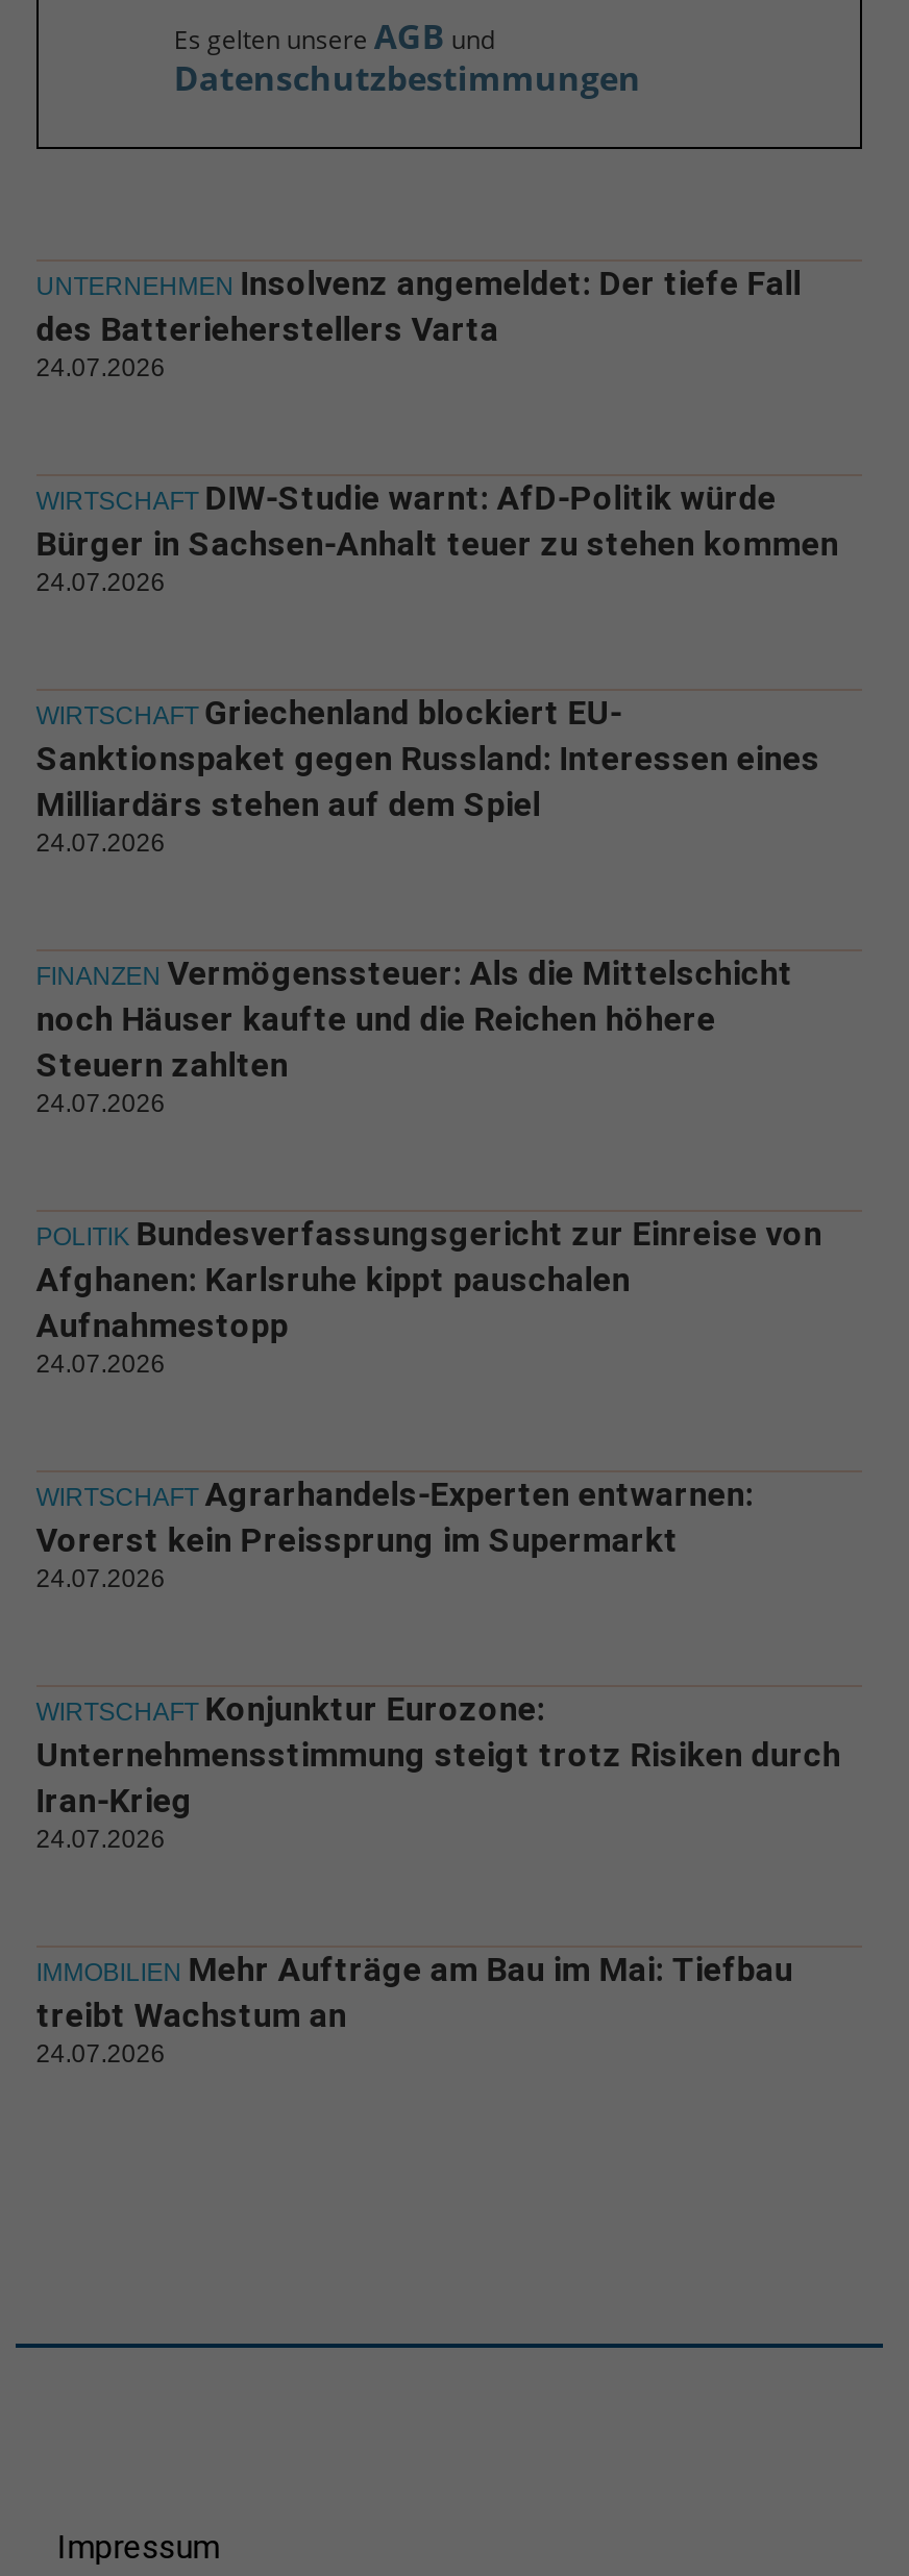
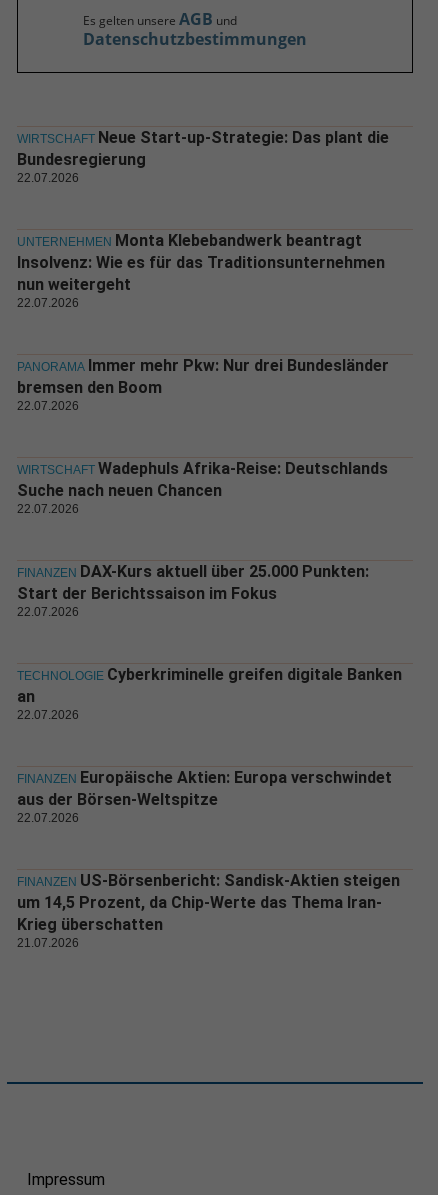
[36,264,801,383] UNTERNEHMEN Insolvenz angemeldet: Der tiefe Fall | des Batterieherstellers Varta | 24.07.2026 -> [17,128,389,185] WIRTSCHAFT Neue Start-up-Strategie: Das plant die | Bundesregierung | 22.07.2026
[36,479,839,598] WIRTSCHAFT DIW-Studie warnt: AfD-Politik würde | Bürger in Sachsen-Anhalt teuer zu stehen kommen | 24.07.2026 -> [17,231,385,310] UNTERNEHMEN Monta Klebebandwerk beantragt | Insolvenz: Wie es für das Traditionsunternehmen | nun weitergeht | 22.07.2026
[36,693,820,858] WIRTSCHAFT Griechenland blockiert EU- | Sanktionspaket gegen Russland: Interessen eines | Milliardärs stehen auf dem Spiel | 24.07.2026 -> [17,356,389,413] PANORAMA Immer mehr Pkw: Nur drei Bundesländer | bremsen den Boom | 22.07.2026
[36,954,793,1119] FINANZEN Vermögenssteuer: Als die Mittelschicht | noch Häuser kaufte und die Reichen höhere | Steuern zahlten | 24.07.2026 -> [17,459,388,516] WIRTSCHAFT Wadephuls Afrika-Reise: Deutschlands | Suche nach neuen Chancen | 22.07.2026
[36,1214,822,1379] POLITIK Bundesverfassungsgericht zur Einreise von | Afghanen: Karlsruhe kippt pauschalen | Aufnahmestopp | 24.07.2026 -> [17,562,369,619] FINANZEN DAX-Kurs aktuell über 25.000 Punkten: | Start der Berichtssaison im Fokus | 22.07.2026
[36,1475,753,1594] WIRTSCHAFT Agrarhandels-Experten entwarnen: | Vorerst kein Preissprung im Supermarkt | 24.07.2026 -> [17,665,402,722] TECHNOLOGIE Cyberkriminelle greifen digitale Banken | an | 22.07.2026
[36,1690,841,1854] WIRTSCHAFT Konjunktur Eurozone: | Unternehmensstimmung steigt trotz Risiken durch | Iran-Krieg | 24.07.2026 -> [17,768,392,825] FINANZEN Europäische Aktien: Europa verschwindet | aus der Börsen-Weltspitze | 22.07.2026
[36,1950,793,2069] IMMOBILIEN Mehr Aufträge am Bau im Mai: Tiefbau | treibt Wachstum an | 24.07.2026 -> [17,871,400,950] FINANZEN US-Börsenbericht: Sandisk-Aktien steigen | um 14,5 Prozent, da Chip-Werte das Thema Iran- | Krieg überschatten | 21.07.2026

